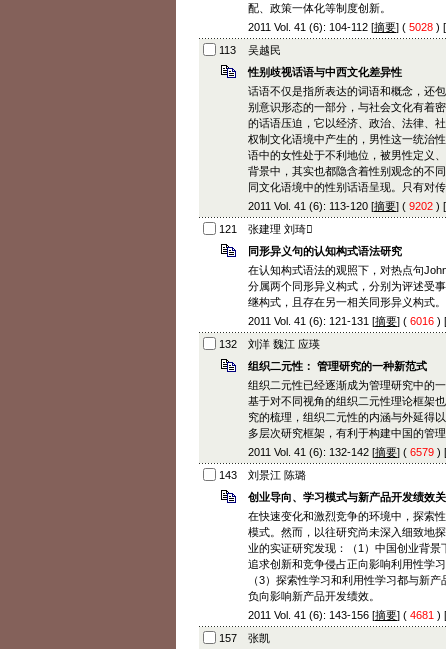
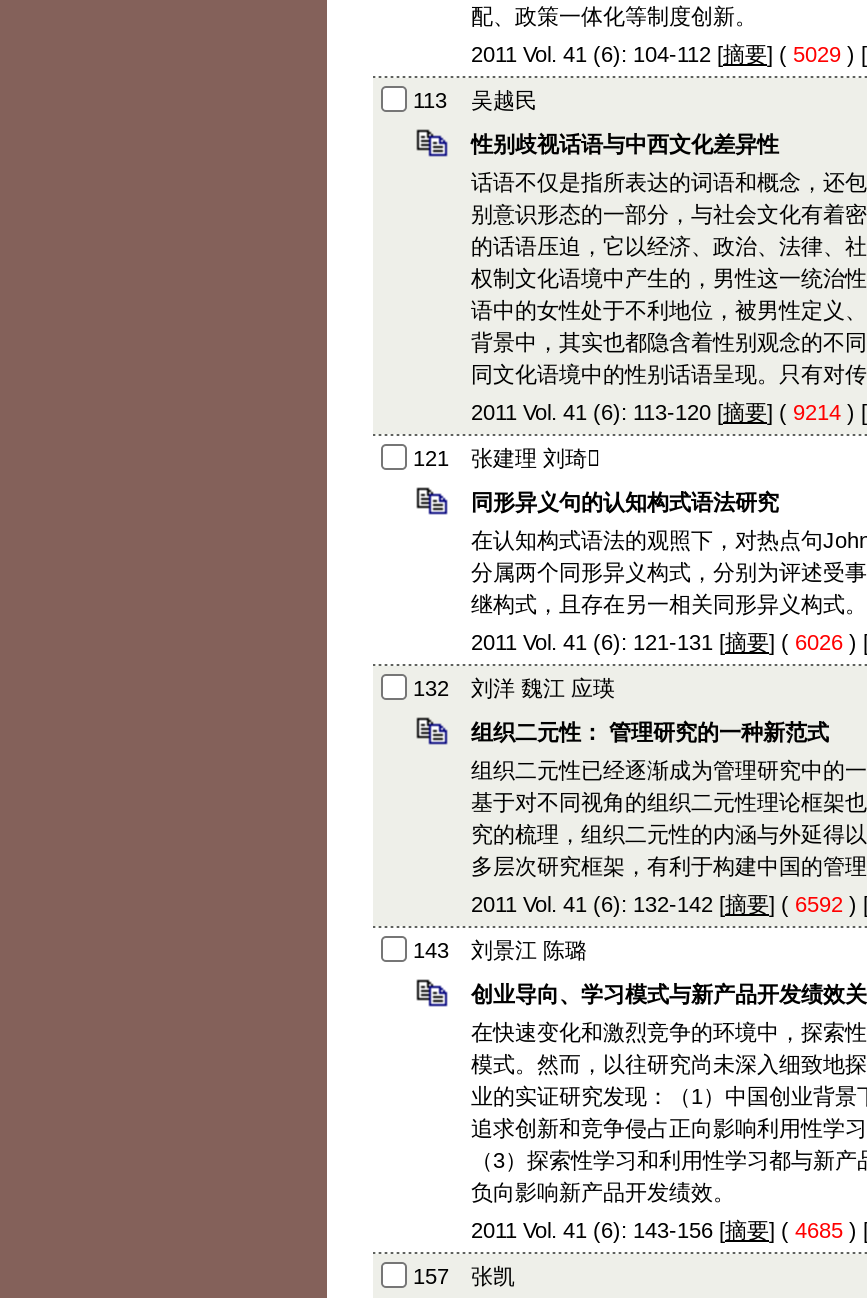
[248,21,446,33] 2011 Vol. 41 (6): 104-112 [摘要] (5028) [ -> [471,42,867,66] 2011 Vol. 41 (6): 104-112 [摘要] (5029) [
[248,200,446,212] 2011 Vol. 41 (6): 113-120 [摘要] (9202) [ -> [471,400,867,424] 2011 Vol. 41 (6): 113-120 [摘要] (9214) [
[248,315,446,327] 2011 Vol. 41 (6): 121-131 [摘要] (6016) [ -> [471,630,867,654] 2011 Vol. 41 (6): 121-131 [摘要] (6026) [
[248,446,446,458] 2011 Vol. 41 (6): 132-142 [摘要] (6579) [ -> [471,892,867,916] 2011 Vol. 41 (6): 132-142 [摘要] (6592) [
[248,609,446,621] 2011 Vol. 41 (6): 143-156 [摘要] (4681) [ -> [471,1218,867,1242] 2011 Vol. 41 (6): 143-156 [摘要] (4685) [

